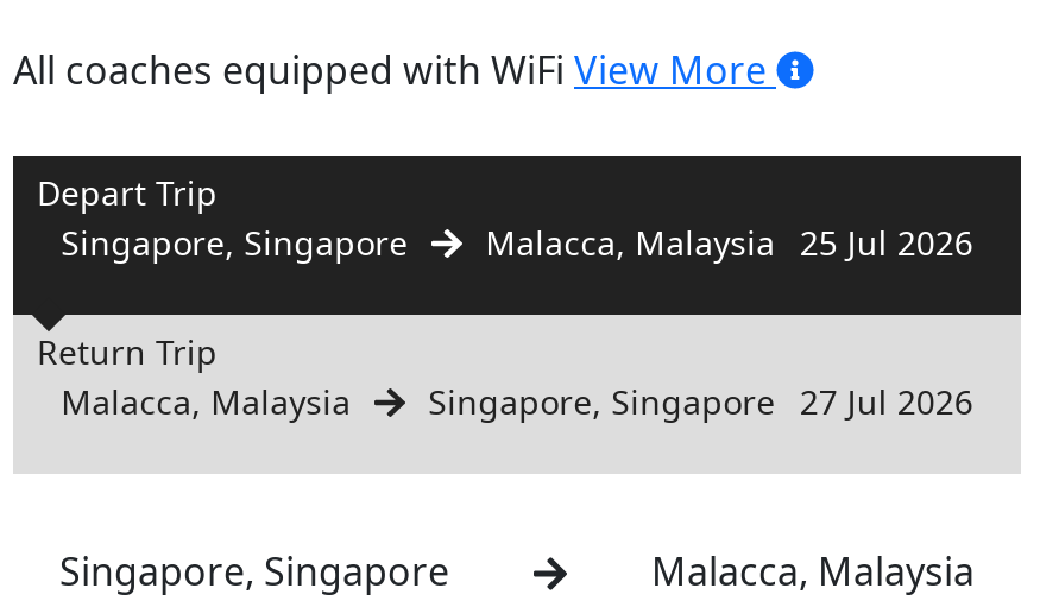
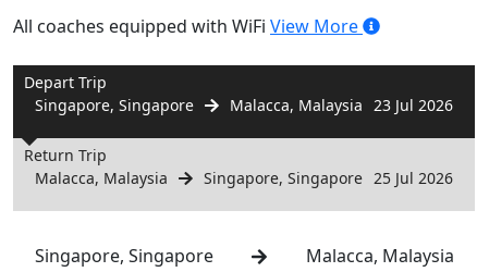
[485,220,973,265] Malacca, Malaysia 25 Jul 2026 -> [229,95,453,115] Malacca, Malaysia 23 Jul 2026
[428,379,973,424] Singapore, Singapore 27 Jul 2026 -> [203,168,453,188] Singapore, Singapore 25 Jul 2026

